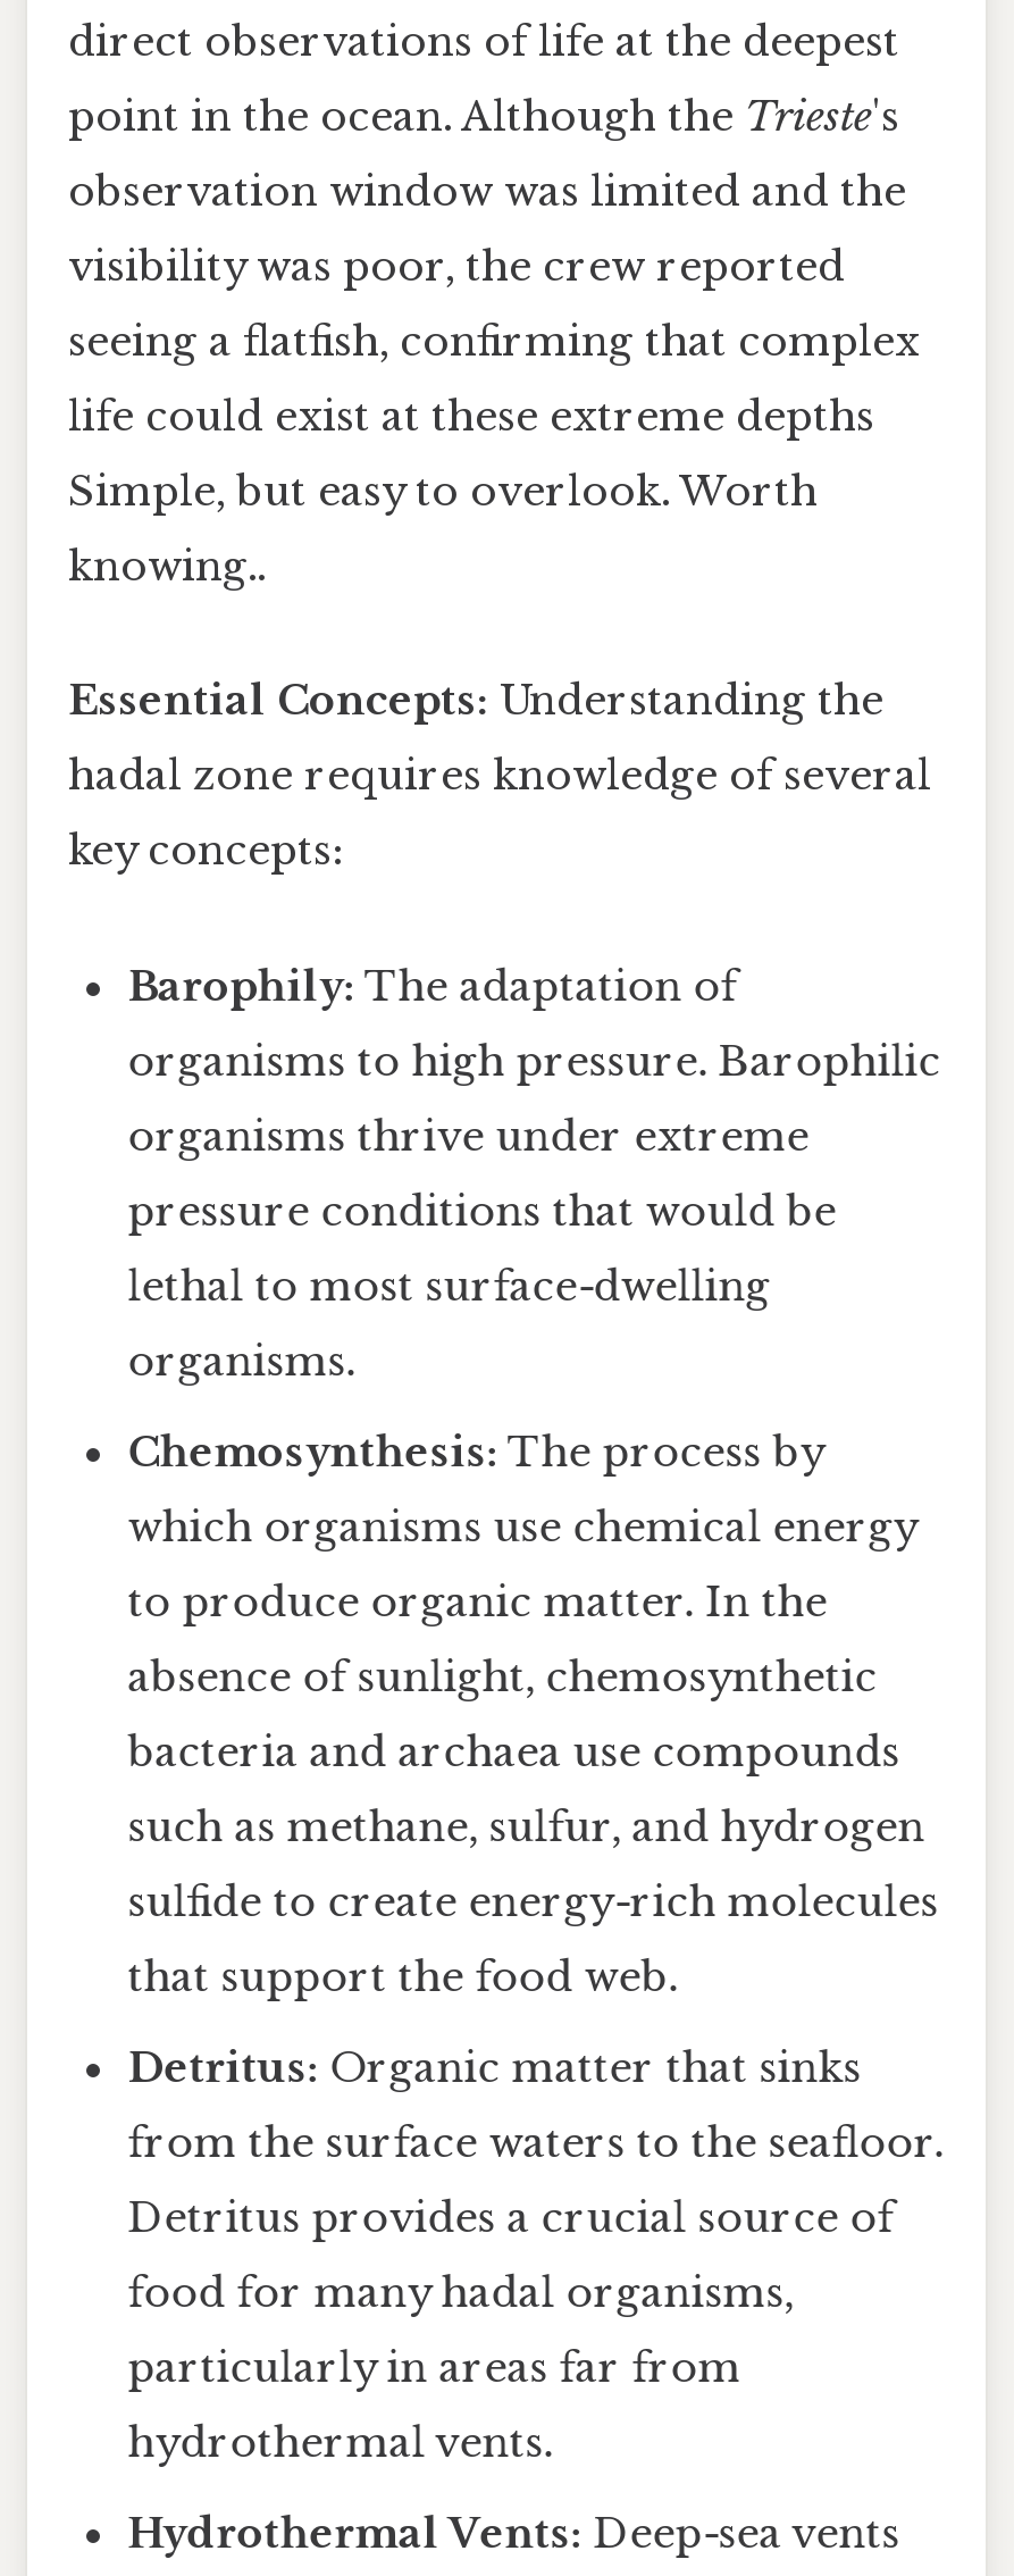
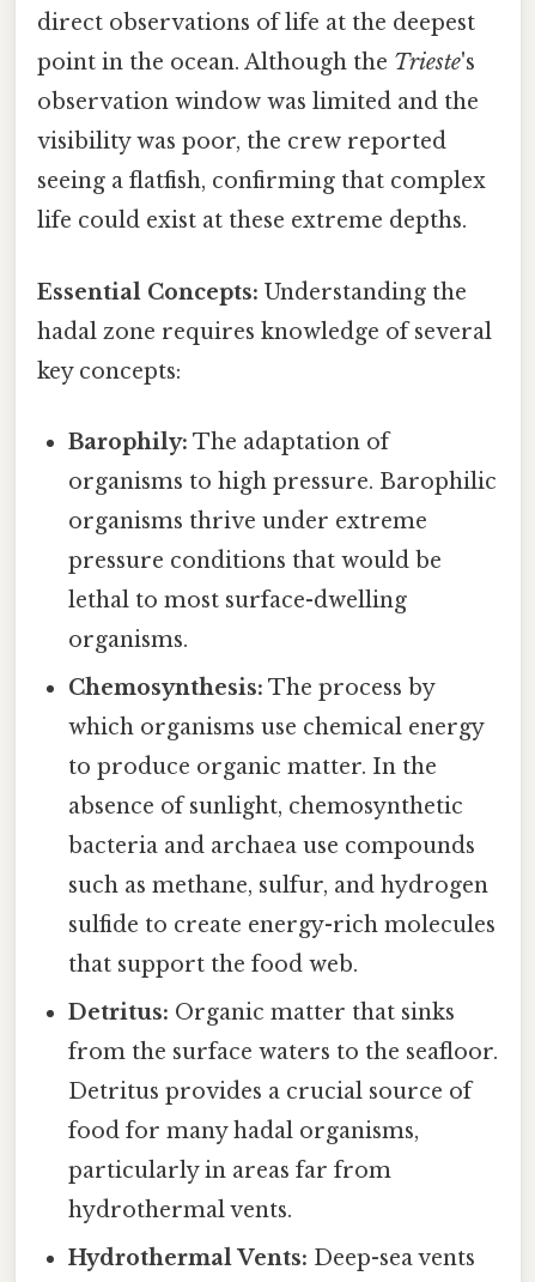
[68,393,874,593] life could exist at these extreme depths | Simple, but easy to overlook. Worth | knowing.. -> [37,208,467,234] life could exist at these extreme depths.

